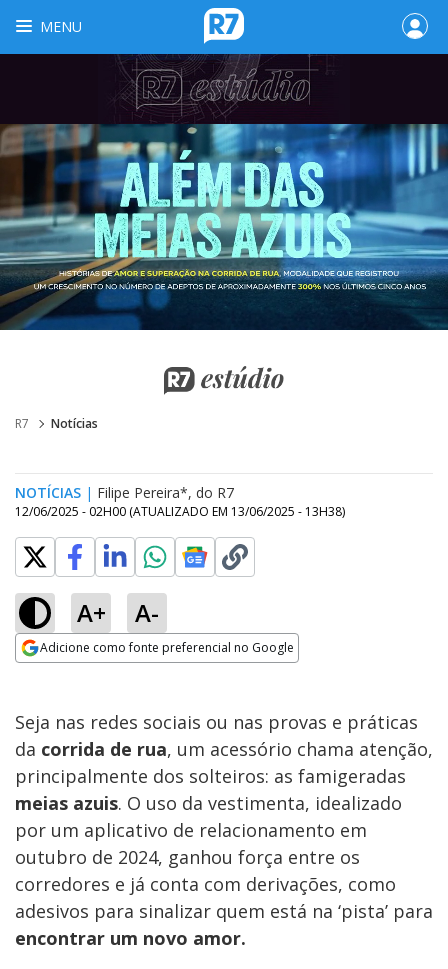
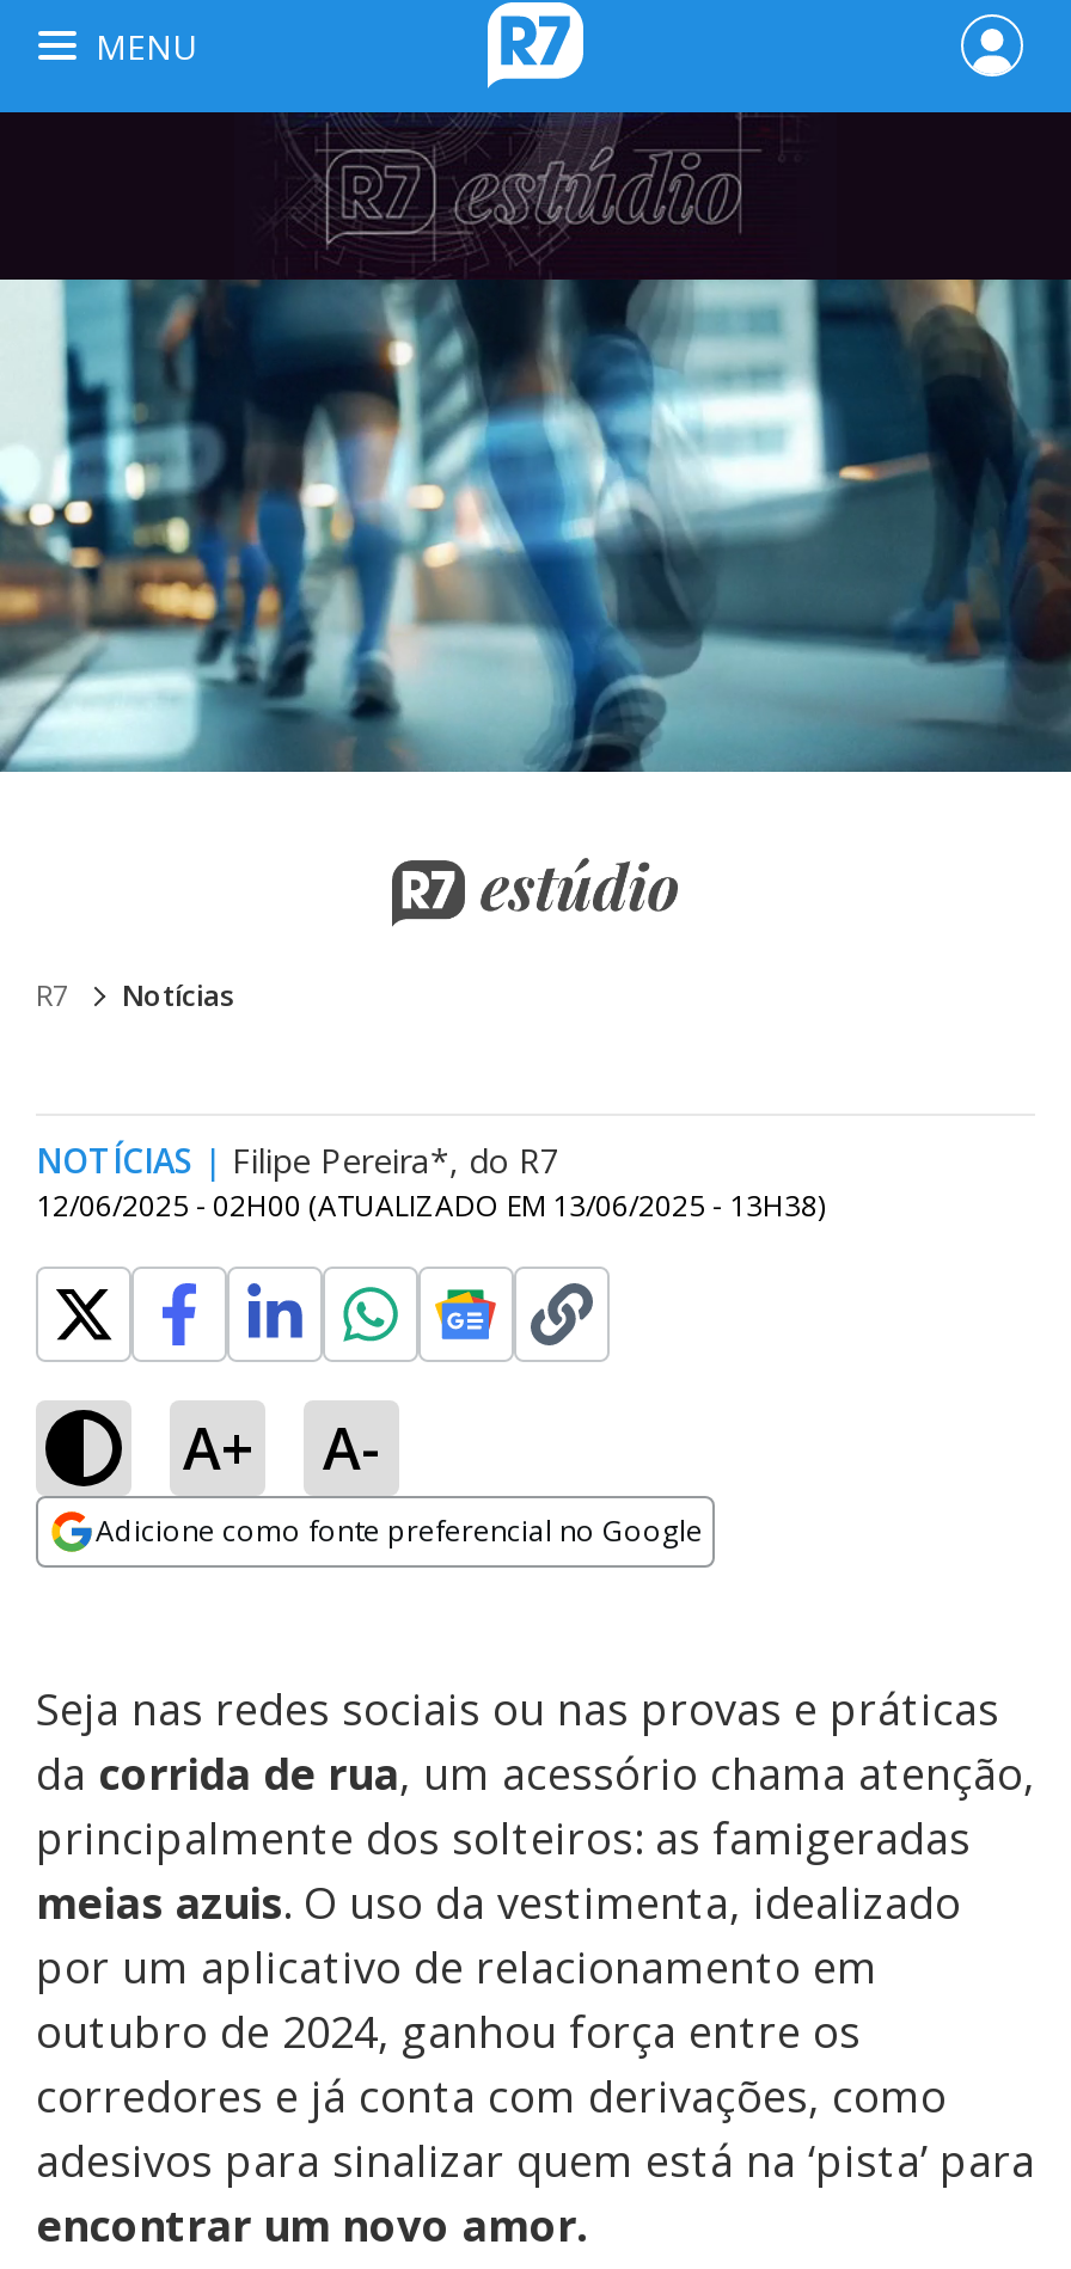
[3,123,445,331] [image] -> [7,277,1064,774] [image]

